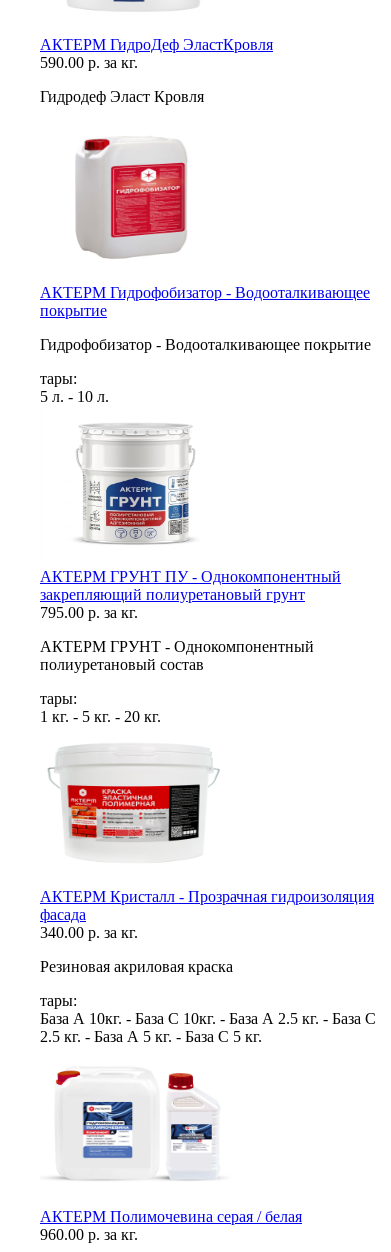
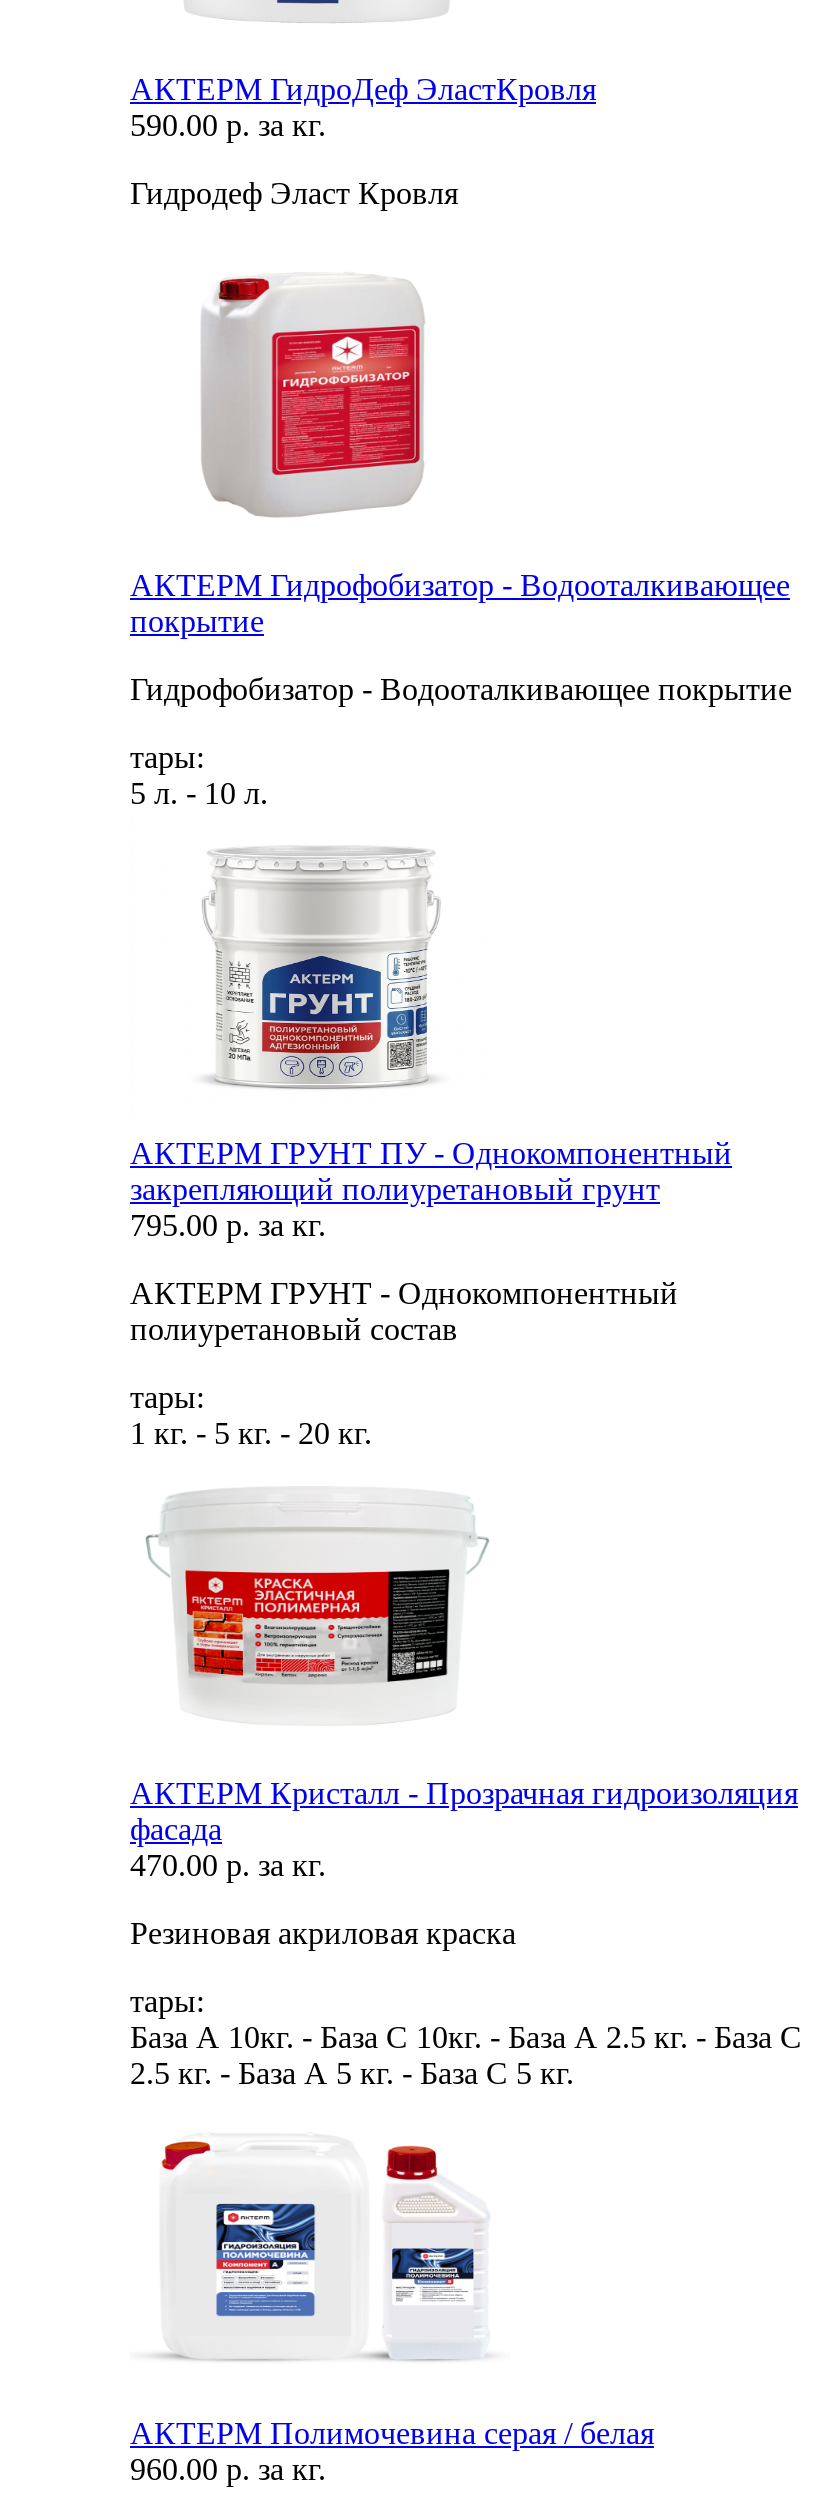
[40,924,138,941] 340.00 р. за кг. -> [130,1848,326,1882] 470.00 р. за кг.

